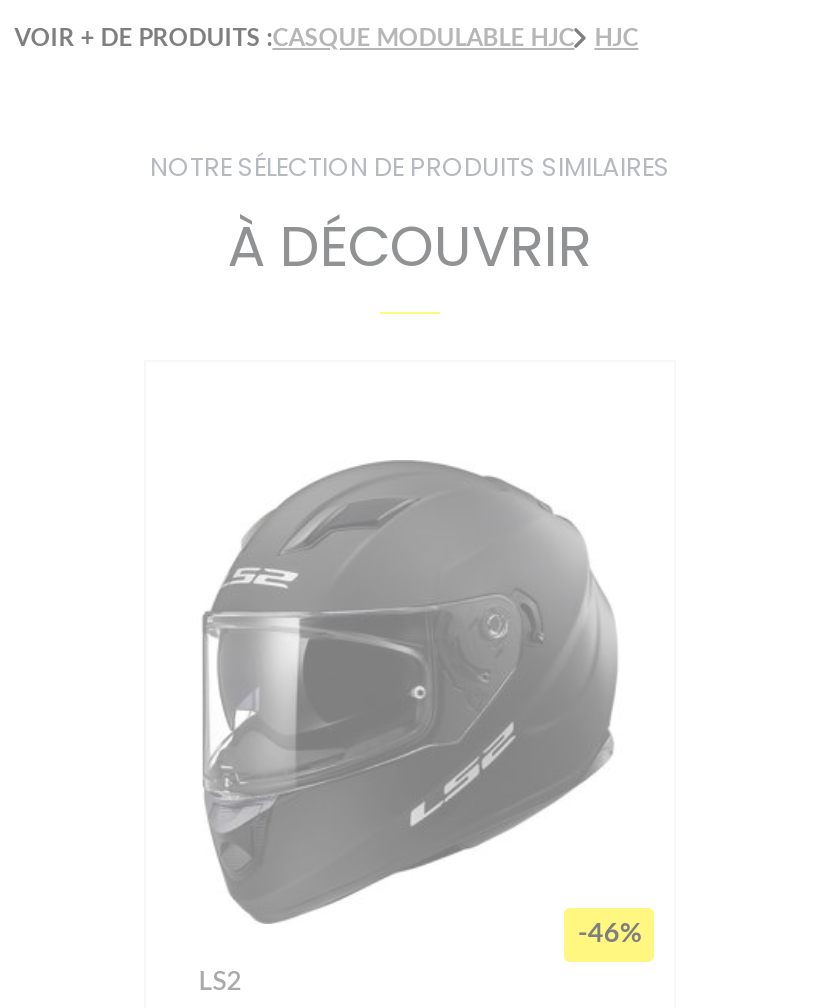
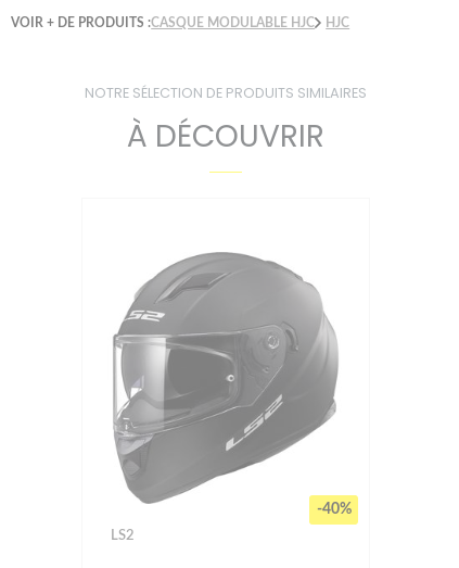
[578,921,642,949] -46% -> [317,502,351,517] -40%

